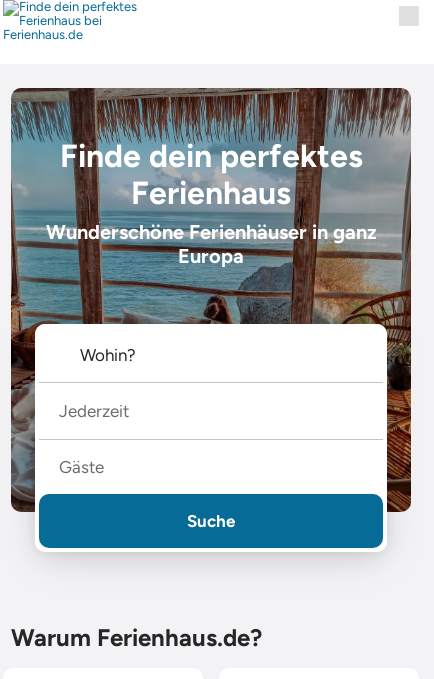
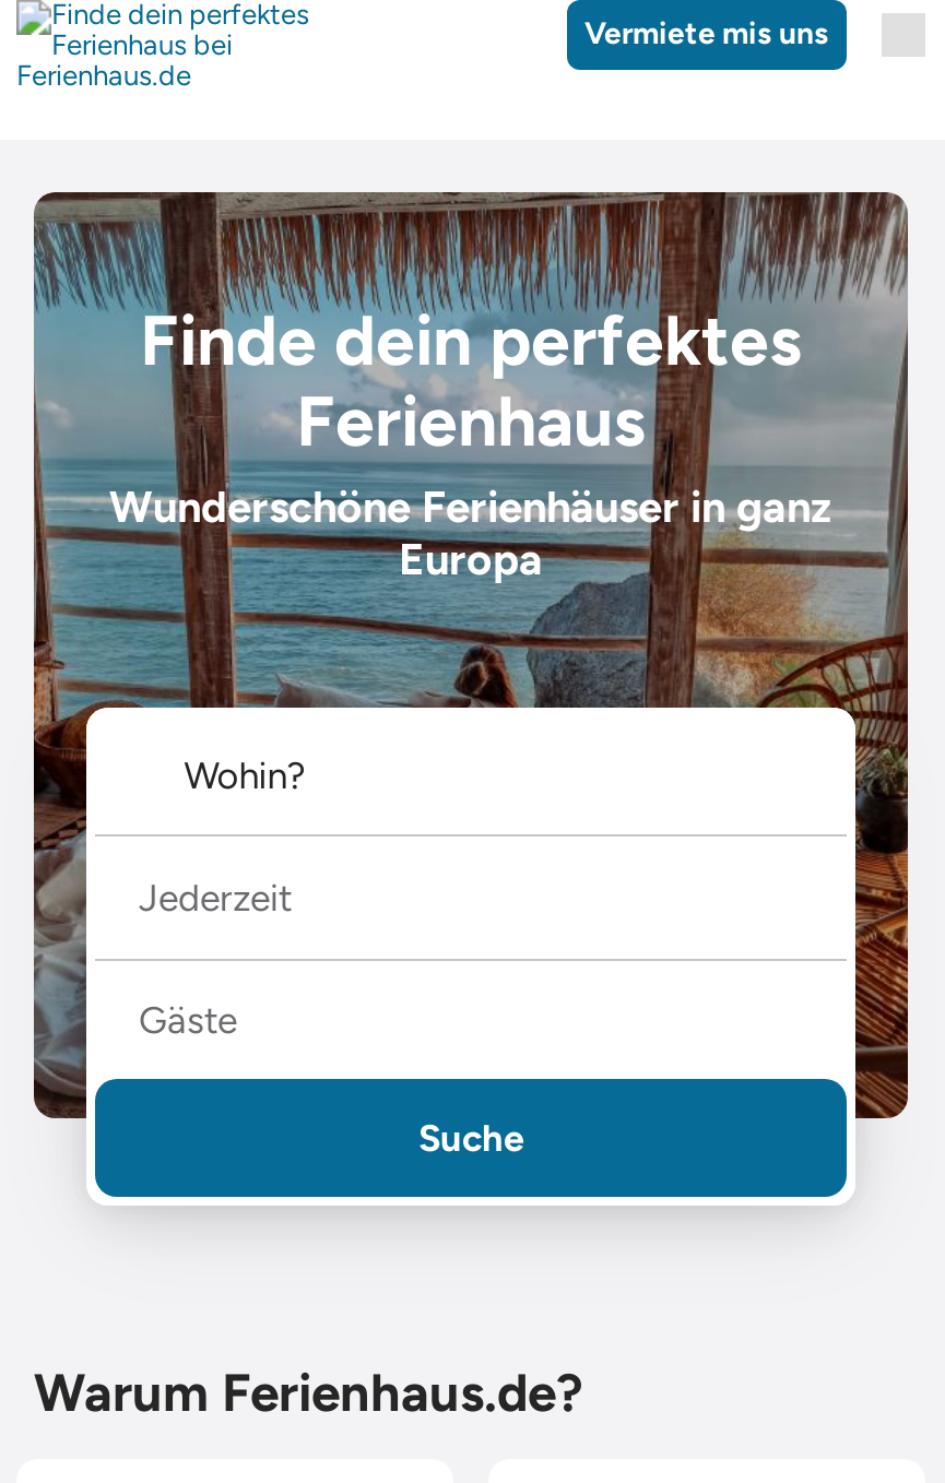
none -> [584,15,829,52] Vermiete mis uns

